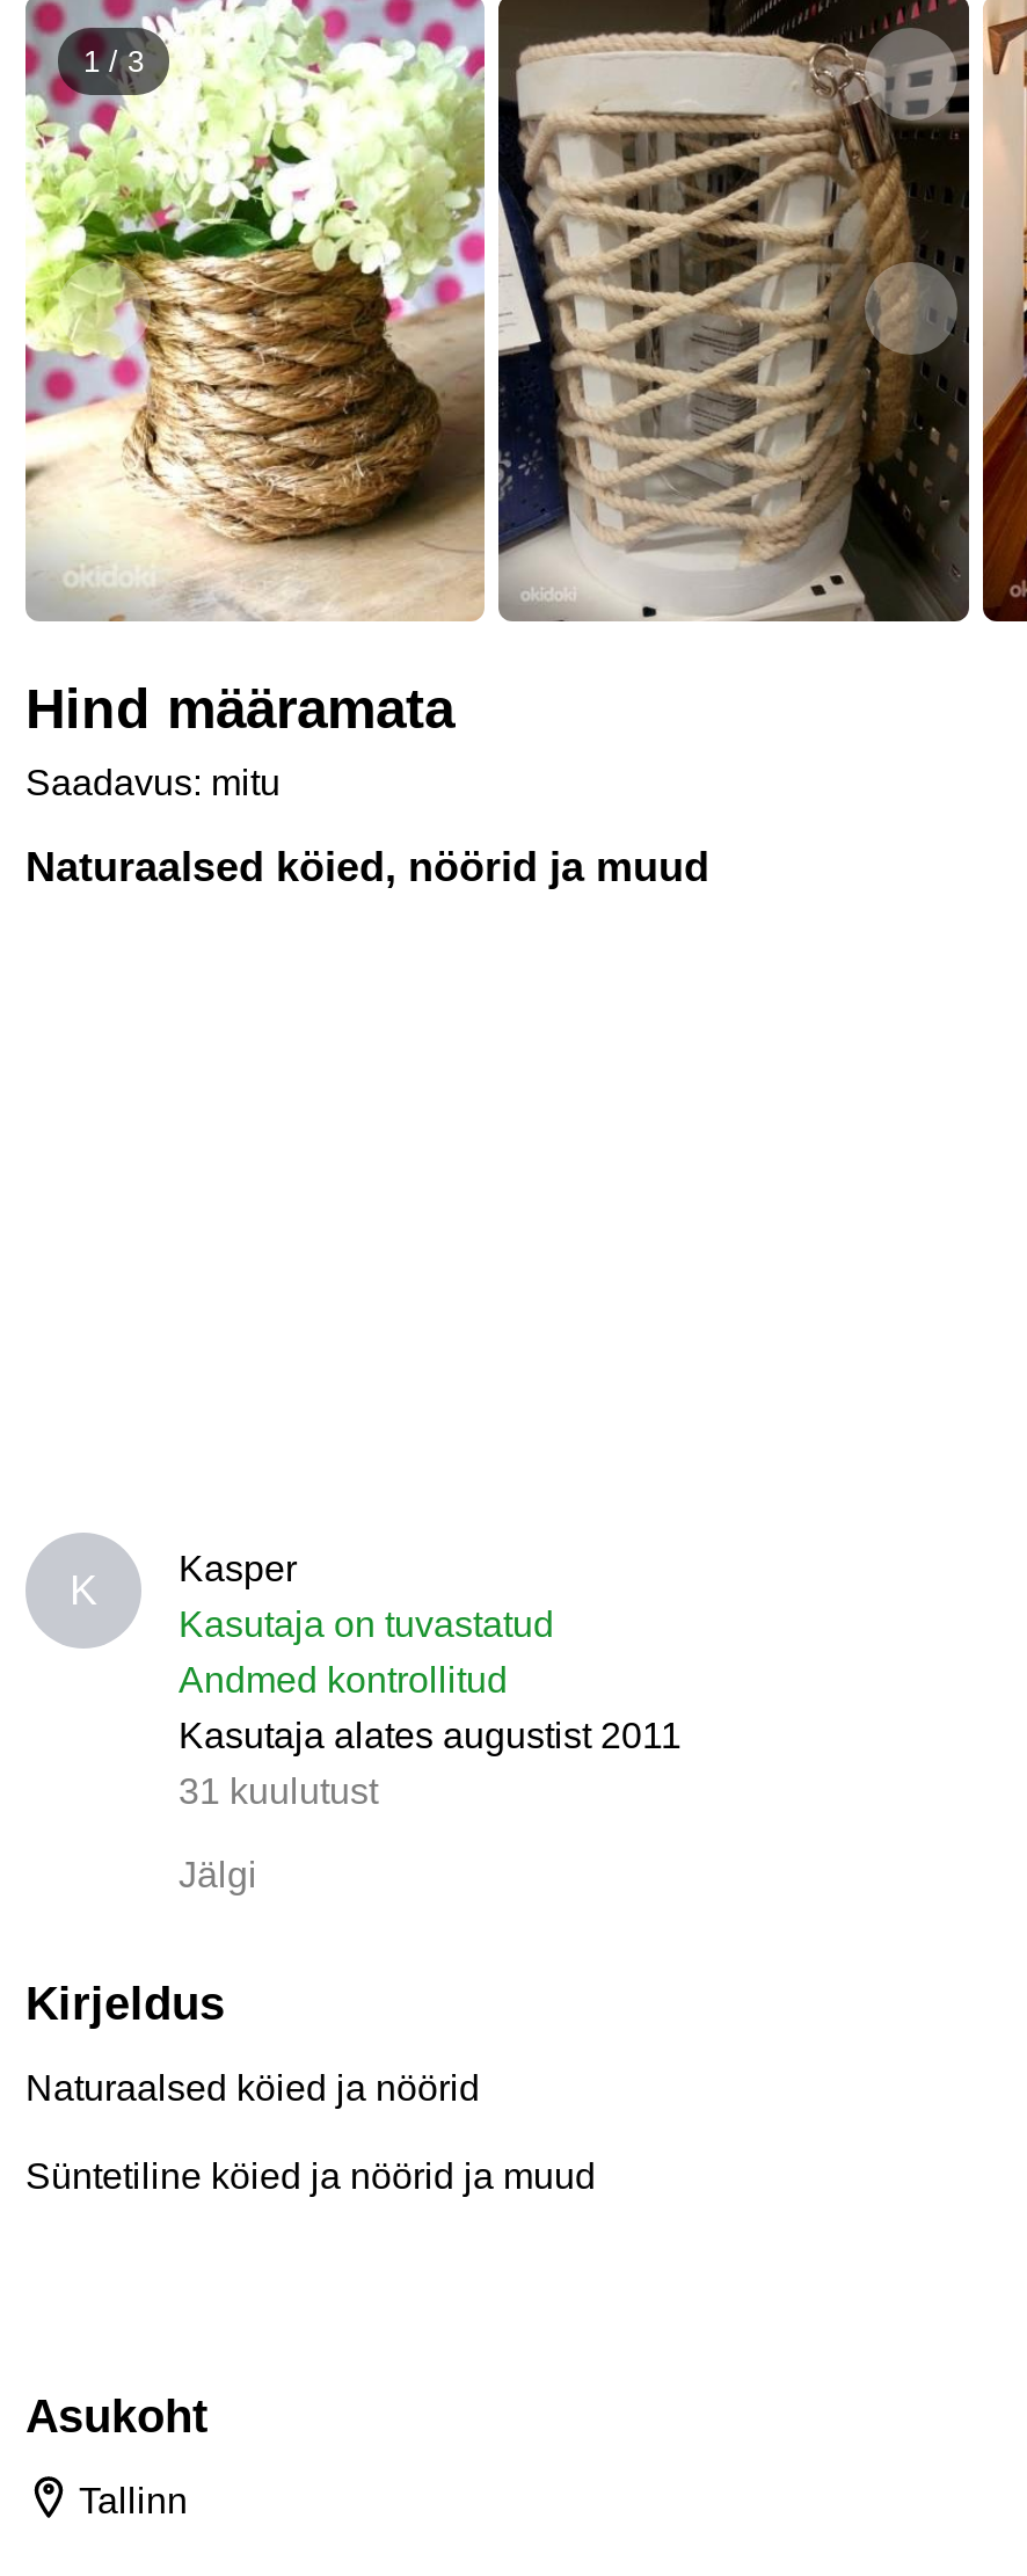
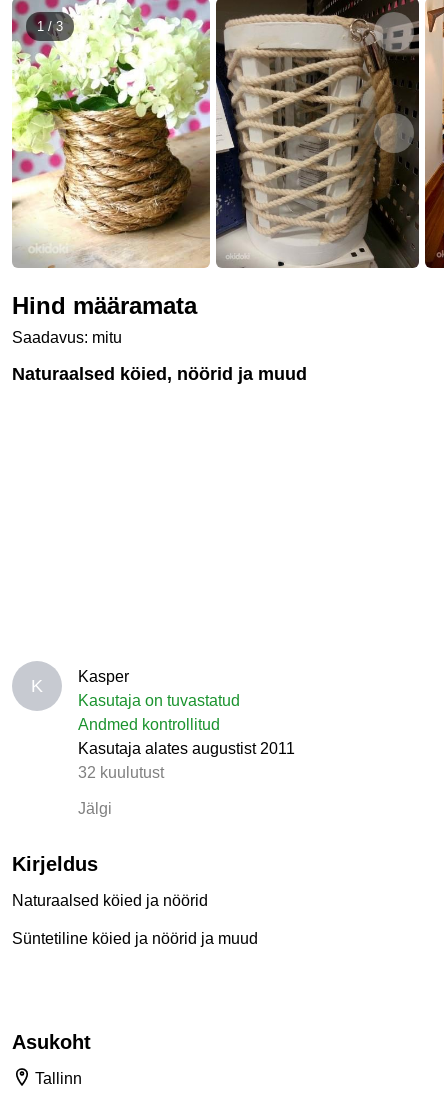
[179,1771,378,1811] 31 kuulutust -> [78,764,164,781] 32 kuulutust

